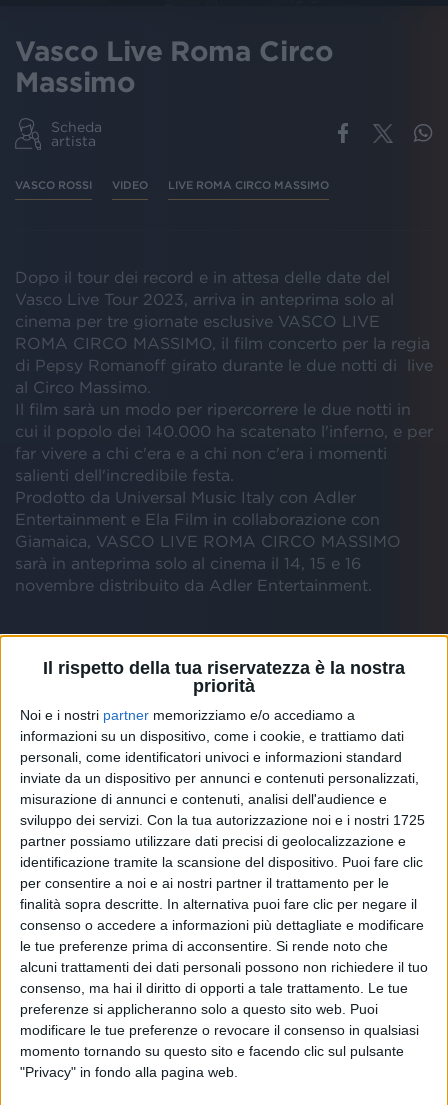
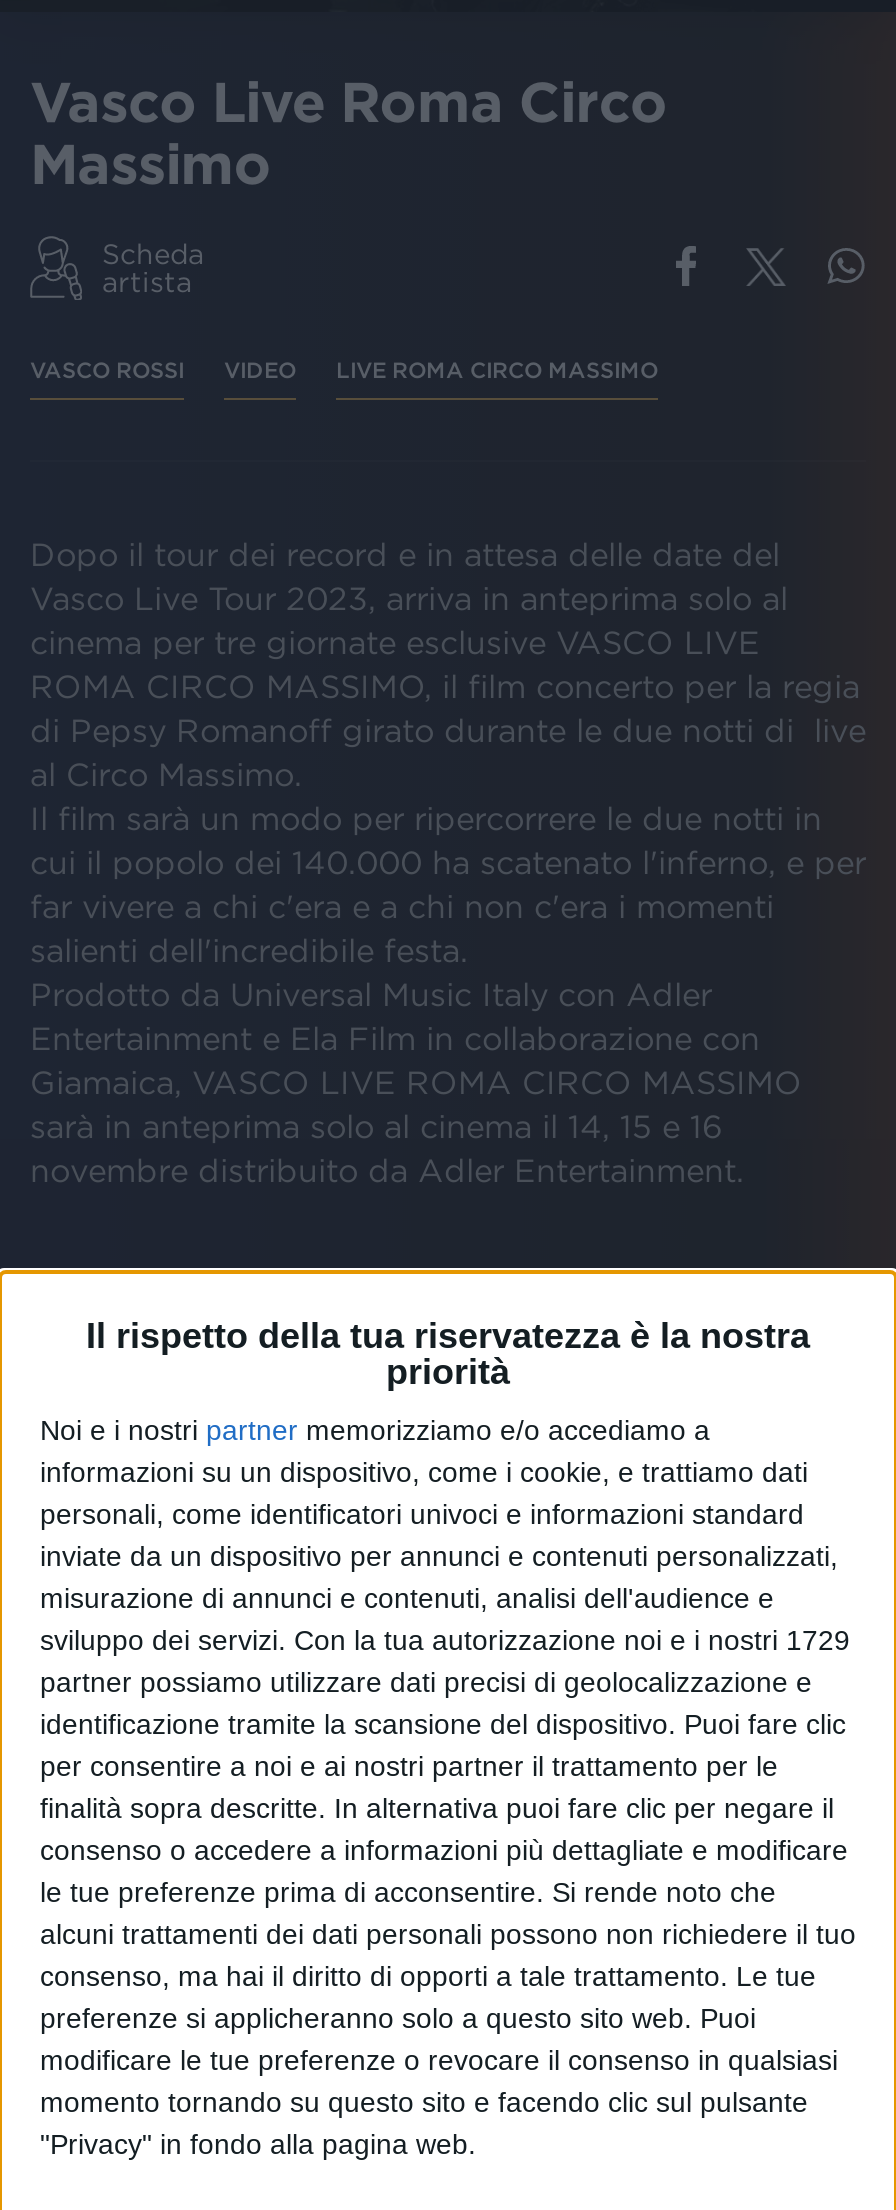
[20,812,425,828] sviluppo dei servizi. Con la tua autorizzazione noi e i nostri 1725 -> [40,1624,850,1656] sviluppo dei servizi. Con la tua autorizzazione noi e i nostri 1729

